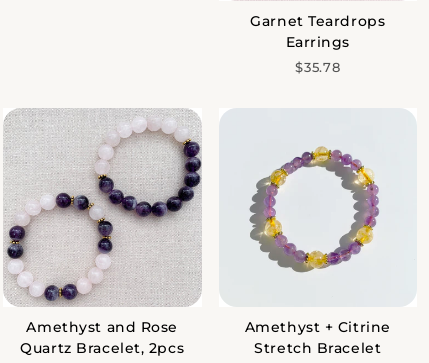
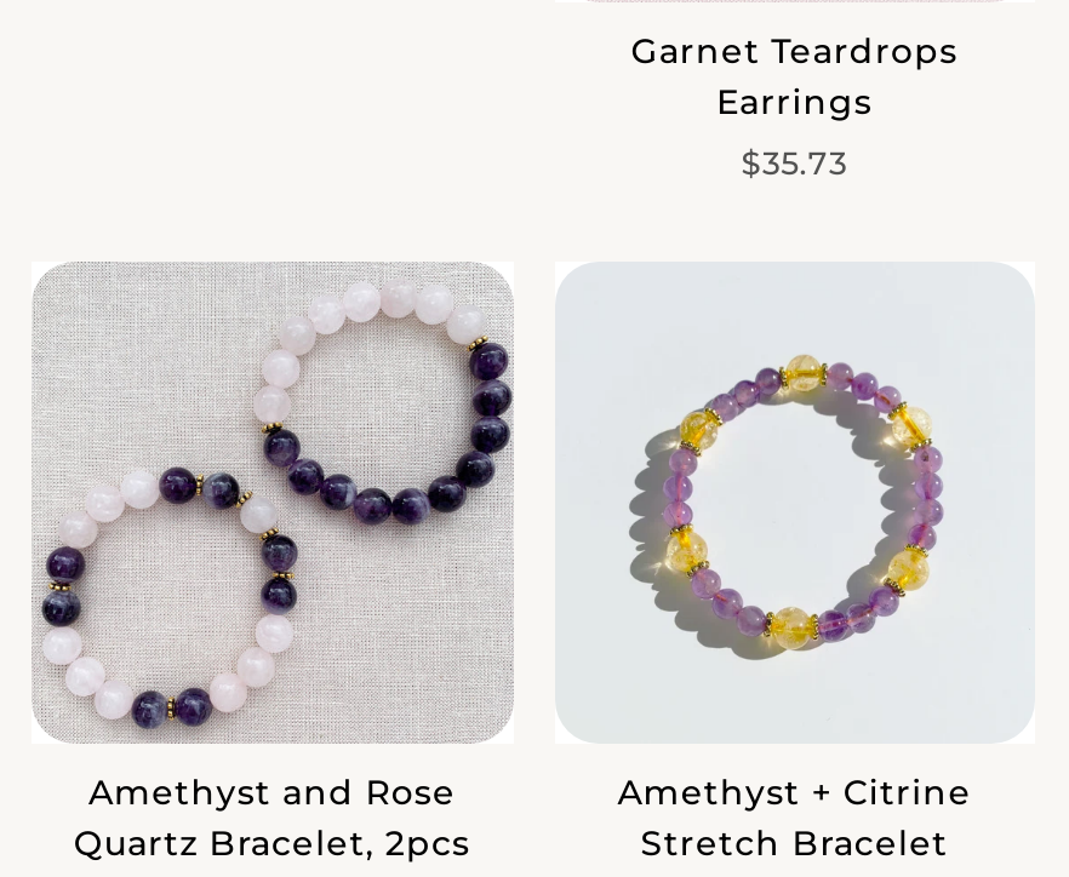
[295,59,340,75] $35.78 -> [741,143,848,182] $35.73

